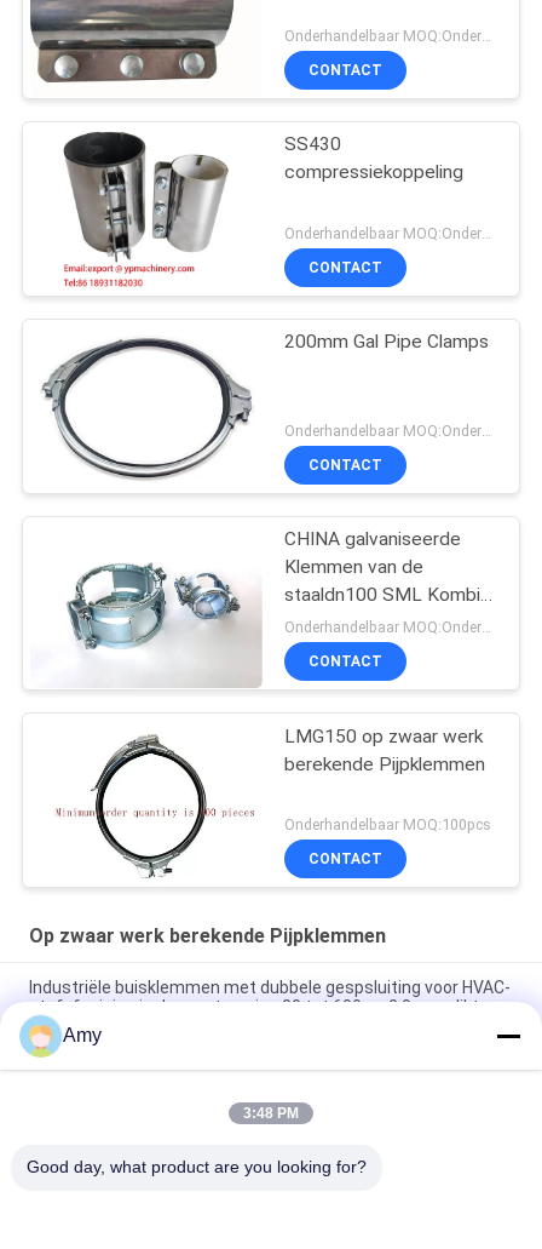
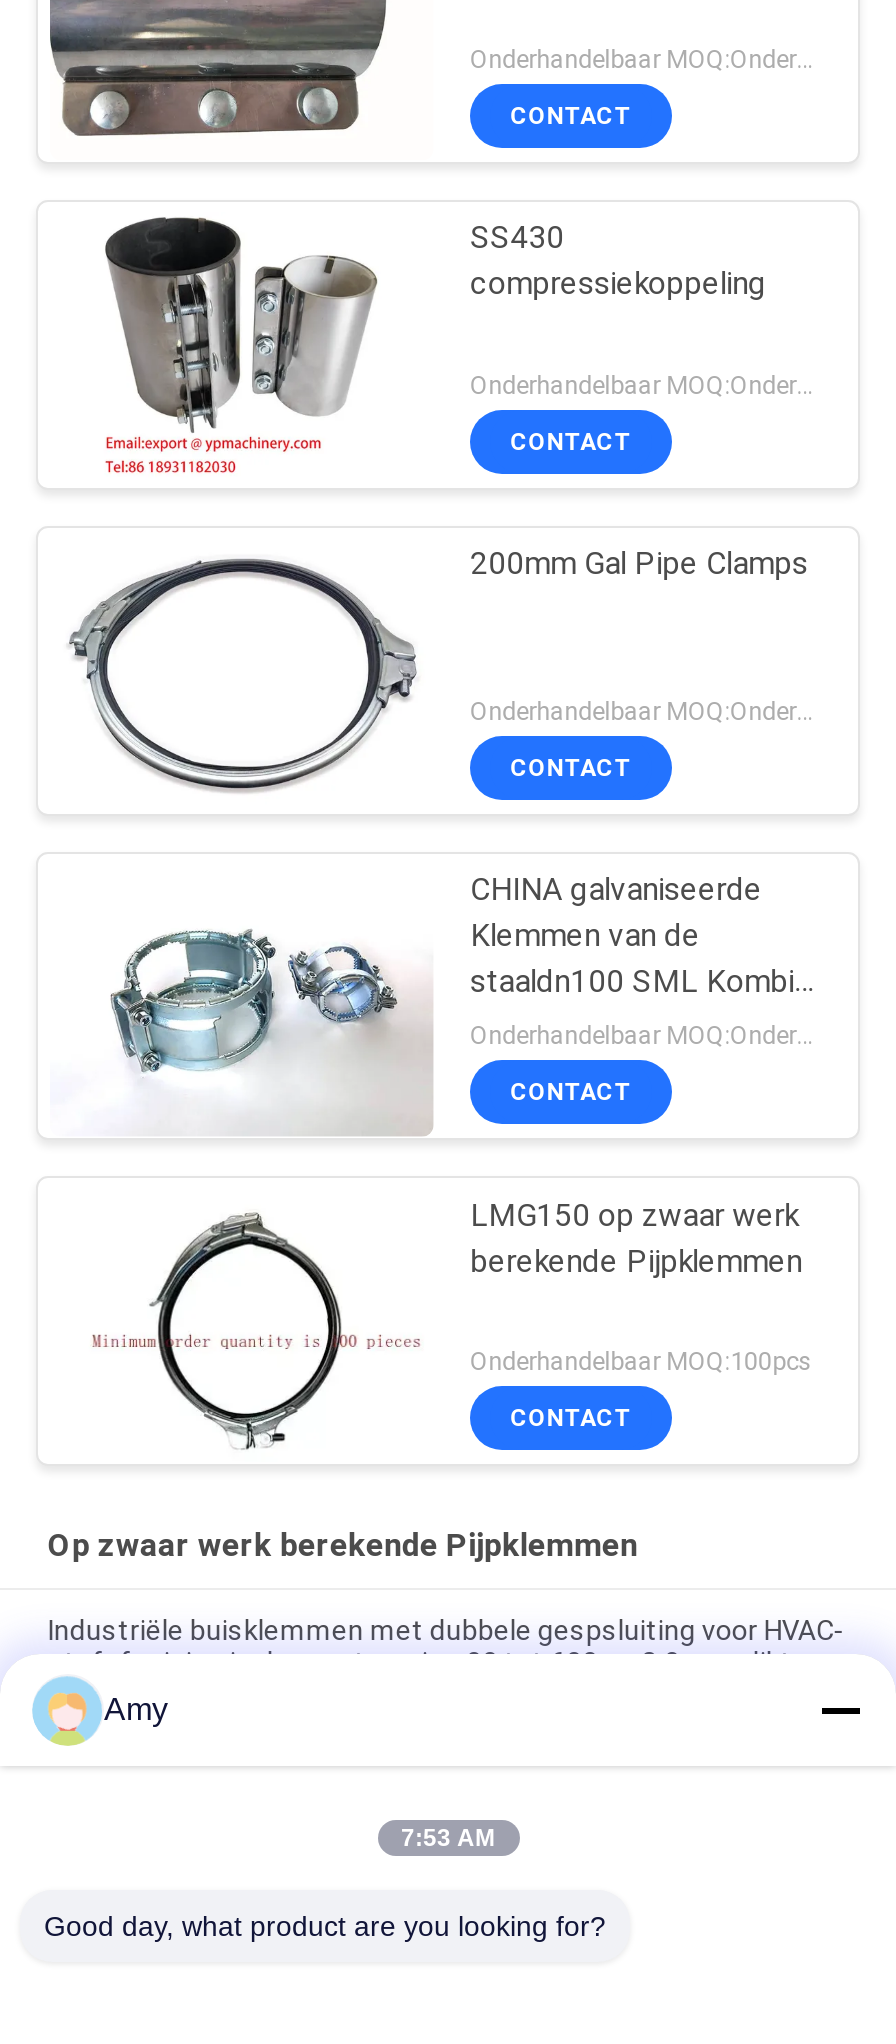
[243,1105,299,1122] 3:48 PM -> [401,1824,495,1852] 7:53 AM

